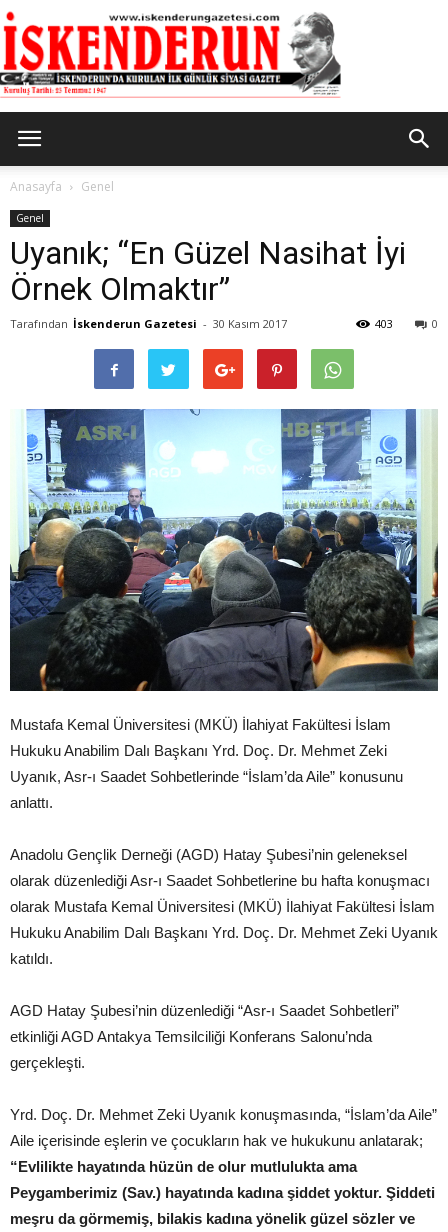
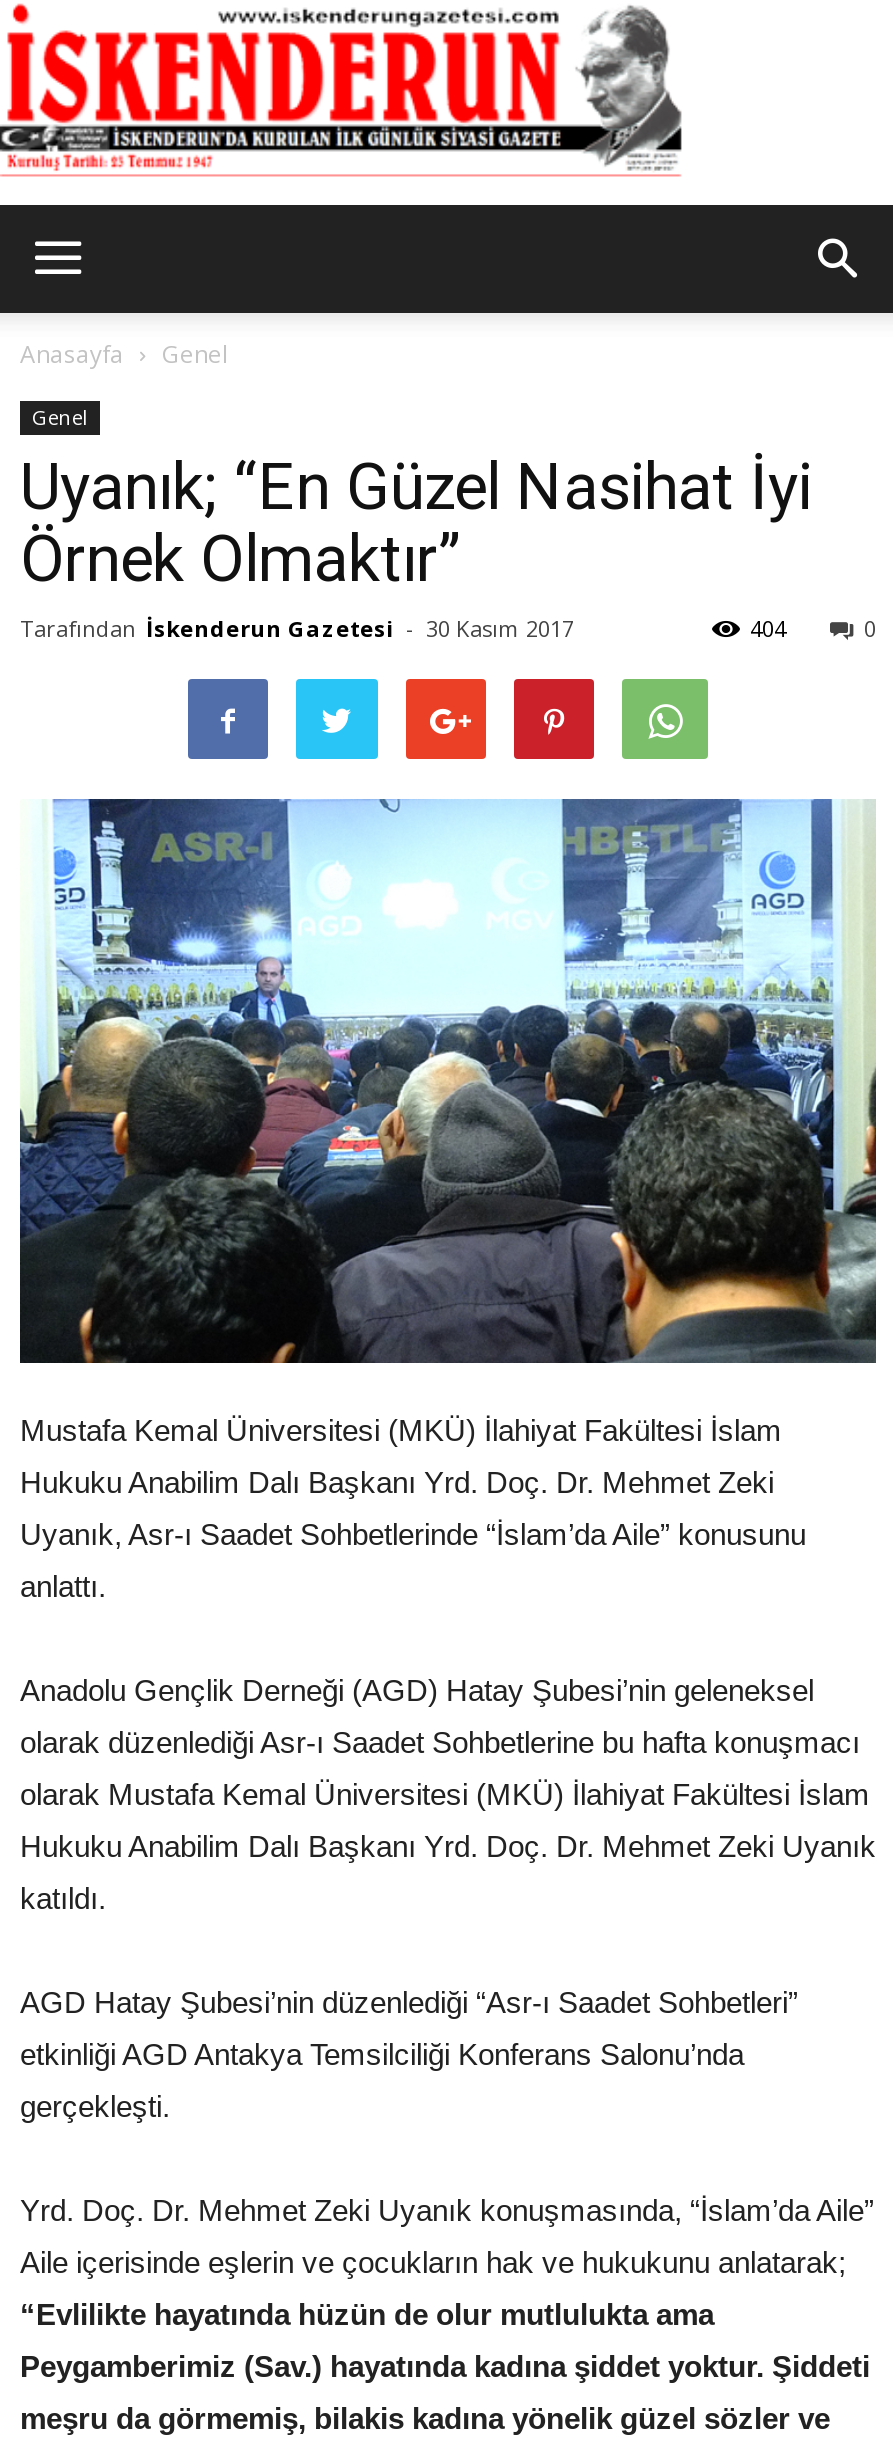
[375,316,393,331] 403 -> [750,613,786,643] 404

